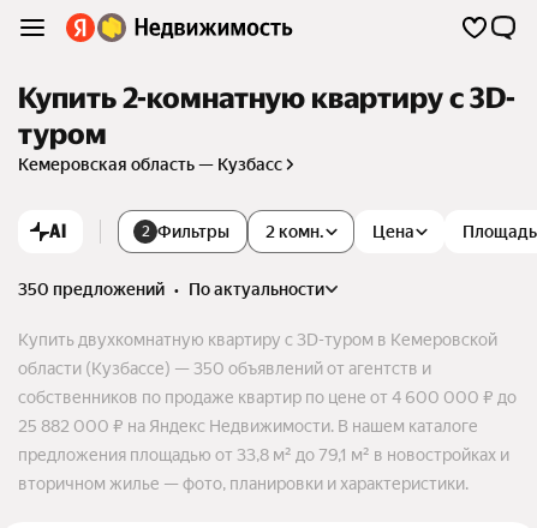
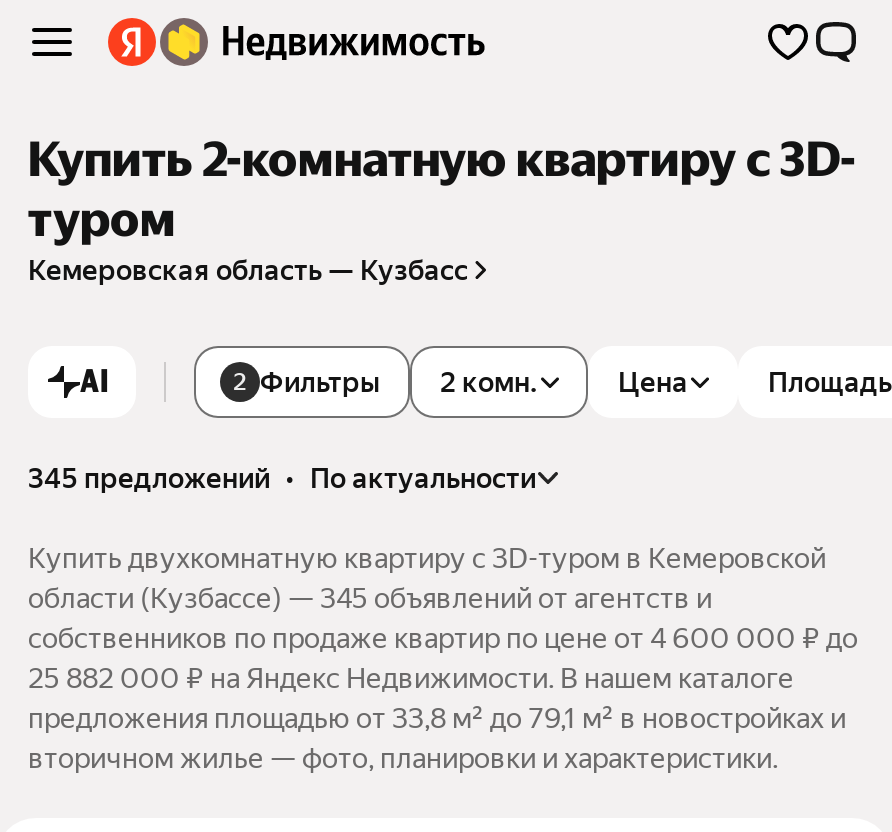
[18,279,324,299] 350 предложений • по актуальности -> [28,462,536,494] 345 предложений • по актуальности
[18,359,431,378] области (Кузбассе) — 350 объявлений от агентств и -> [28,582,712,614] области (Кузбассе) — 345 объявлений от агентств и

